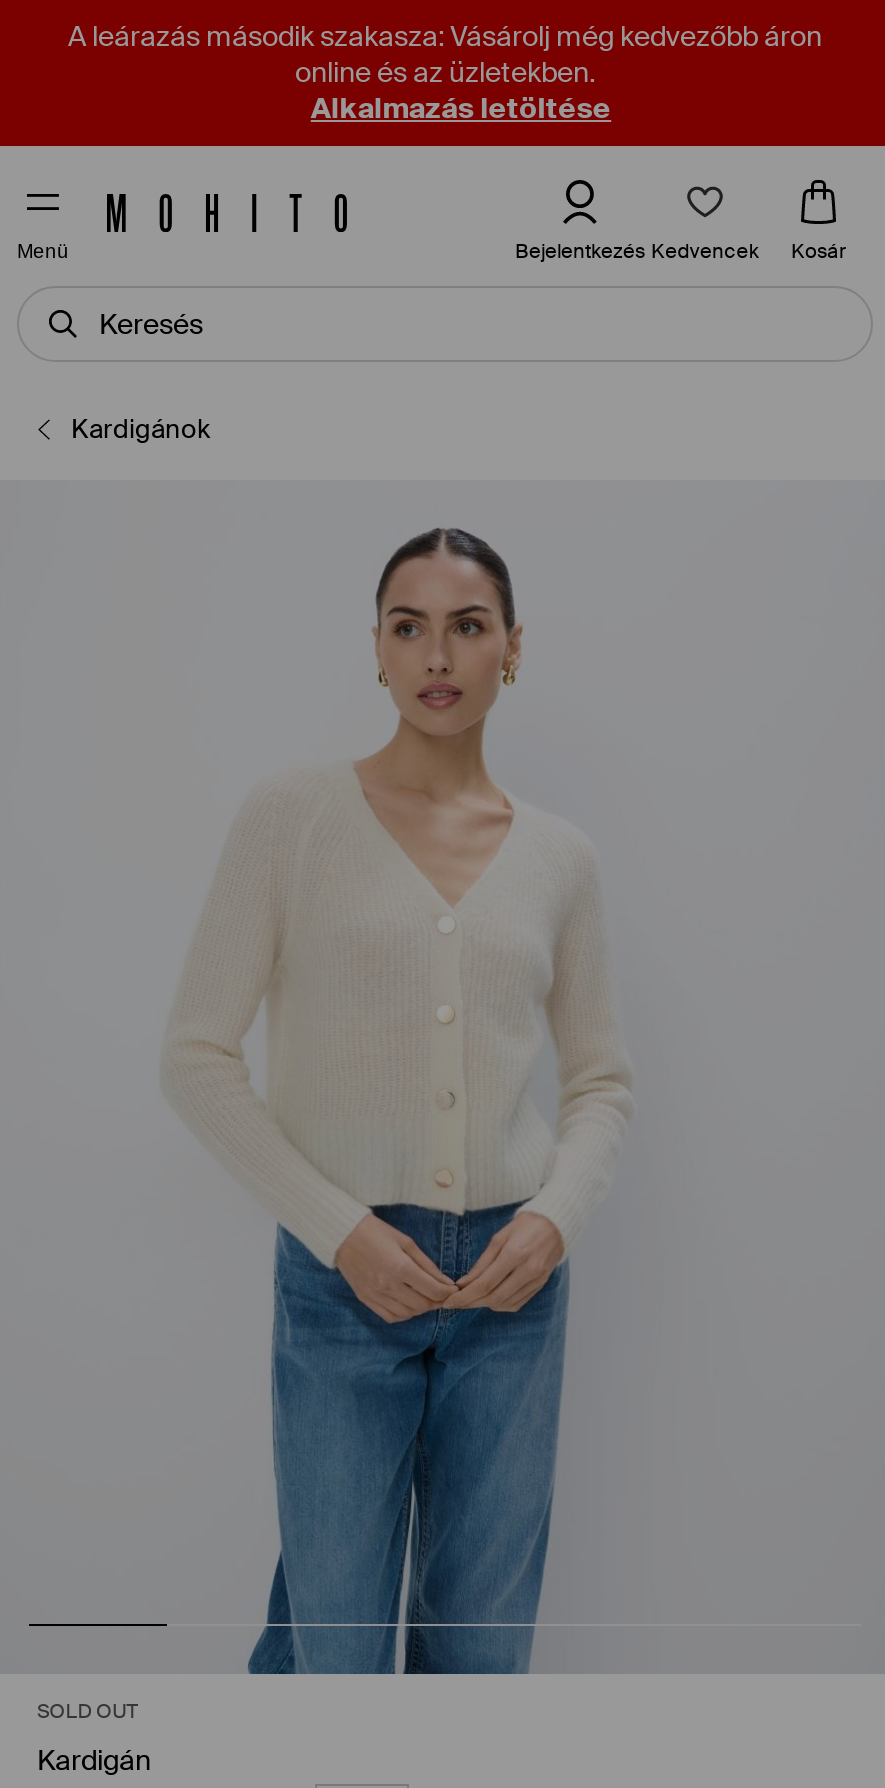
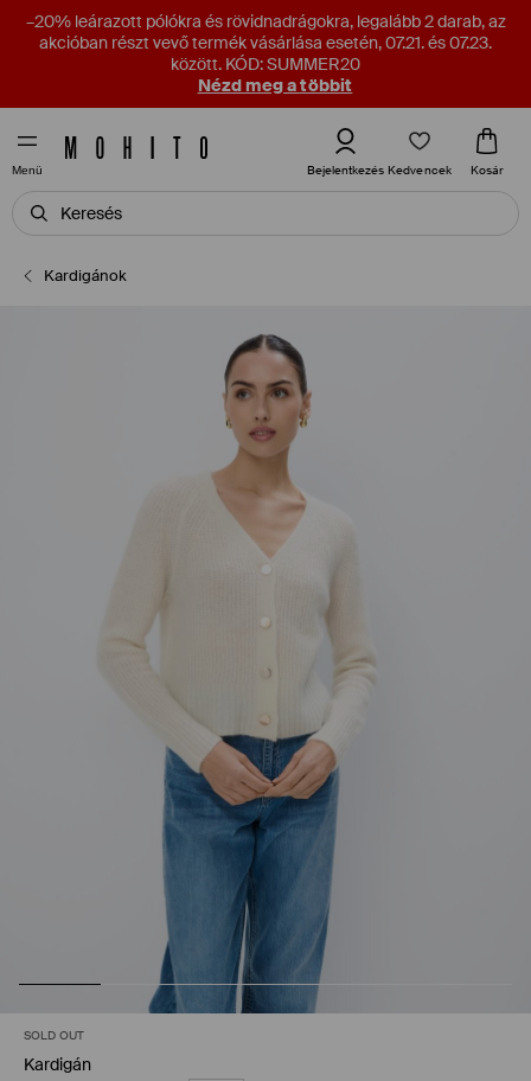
[68,18,822,126] A leárazás második szakasza: Vásárolj még kedvezőbb áron | online és az üzletekben. | Alkalmazás letöltése -> [25,11,506,96] –20% leárazott pólókra és rövidnadrágokra, legalább 2 darab, az | akcióban részt vevő termék vásárlása esetén, 07.21. és 07.23. | között. KÓD: SUMMER20 | Nézd meg a többit

